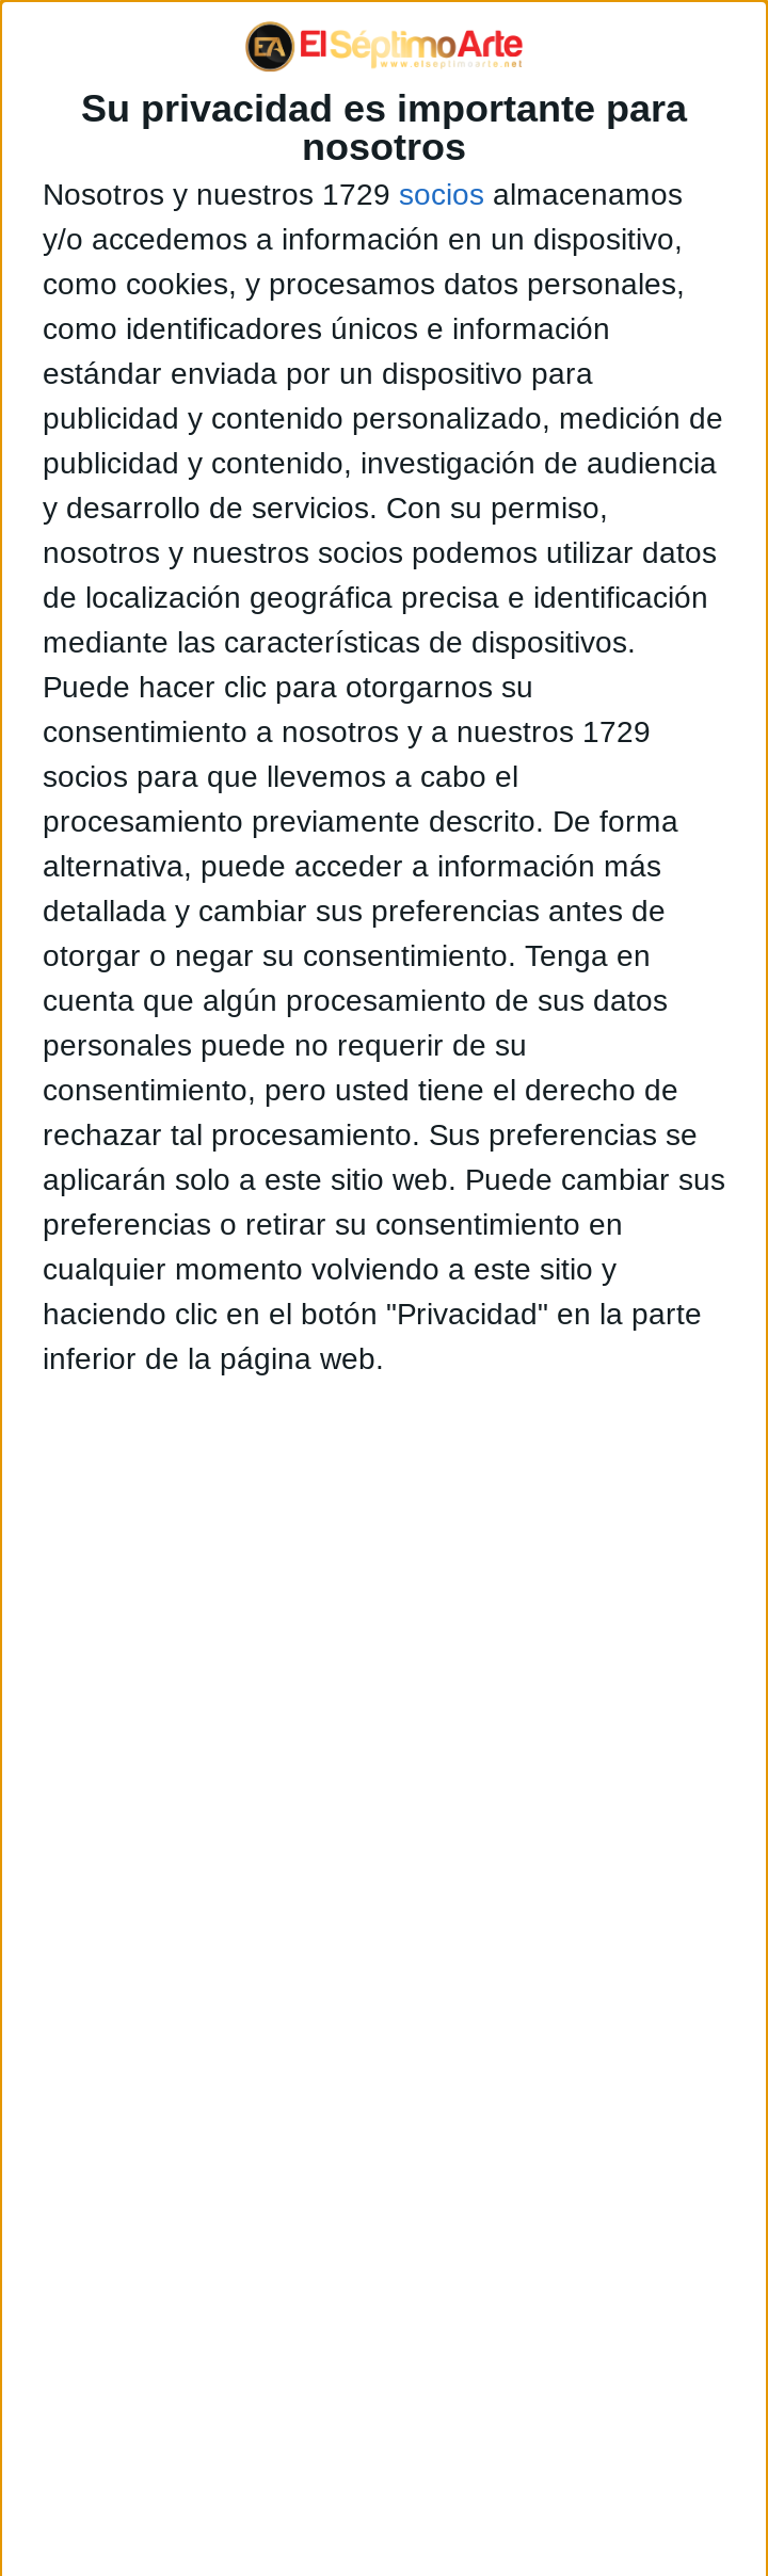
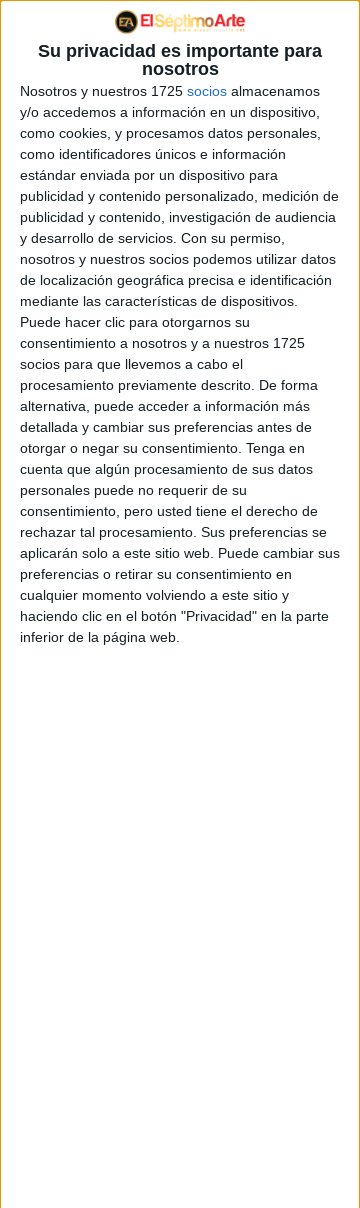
[43,177,683,211] Nosotros y nuestros 1729 socios almacenamos -> [20,83,320,99] Nosotros y nuestros 1725 socios almacenamos
[43,715,651,749] consentimiento a nosotros y a nuestros 1729 -> [20,335,305,351] consentimiento a nosotros y a nuestros 1725

